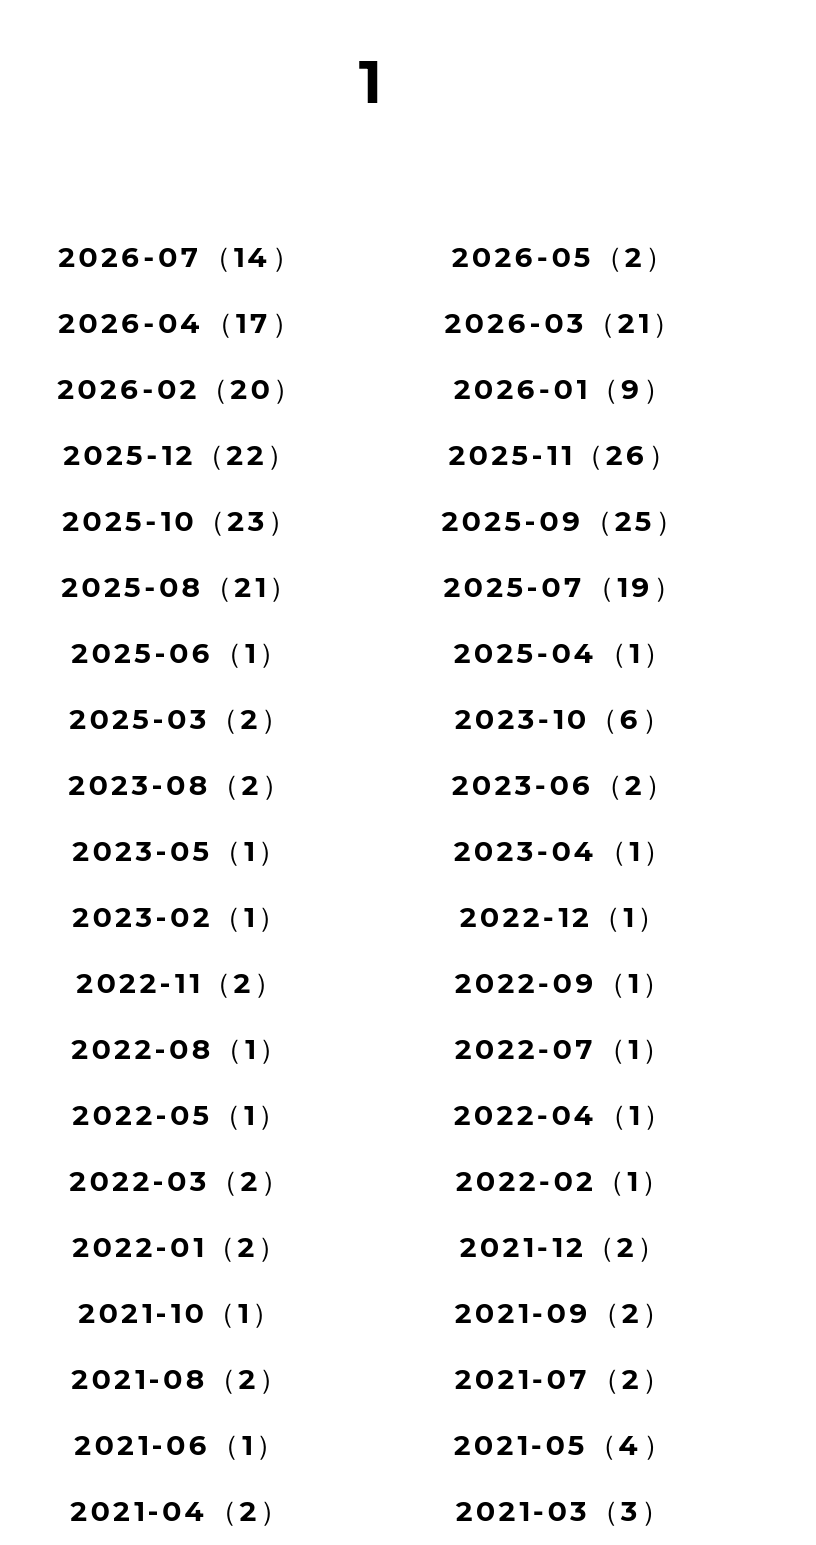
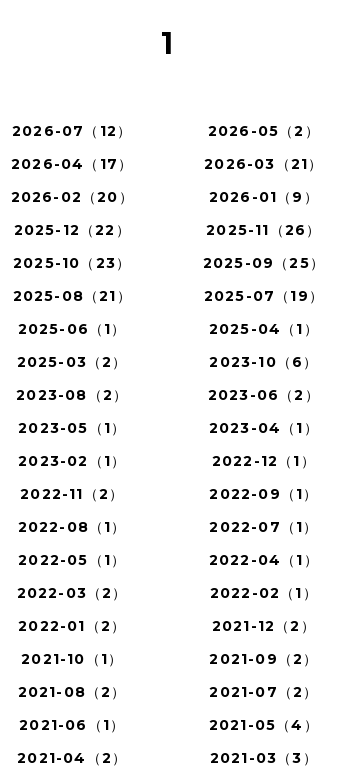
[58,239,303,275] 2026-07（14） -> [12,122,132,140] 2026-07（12）

